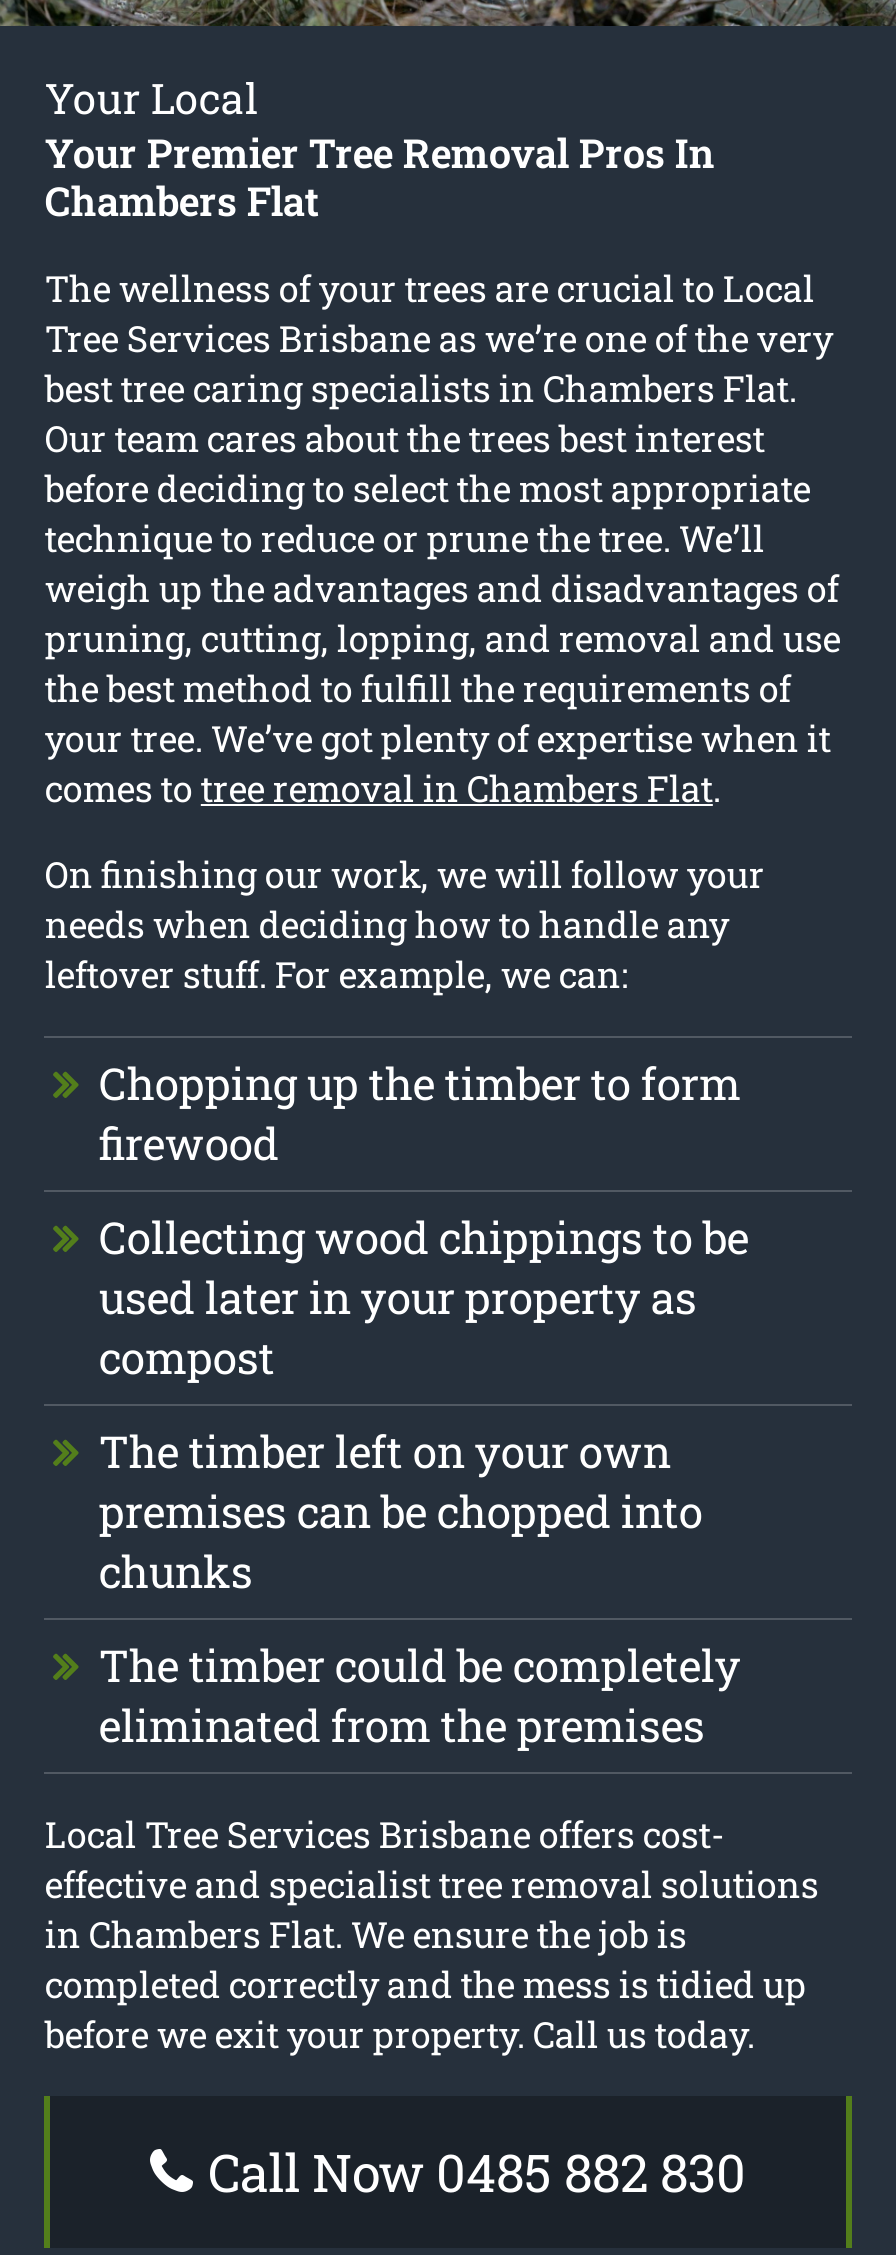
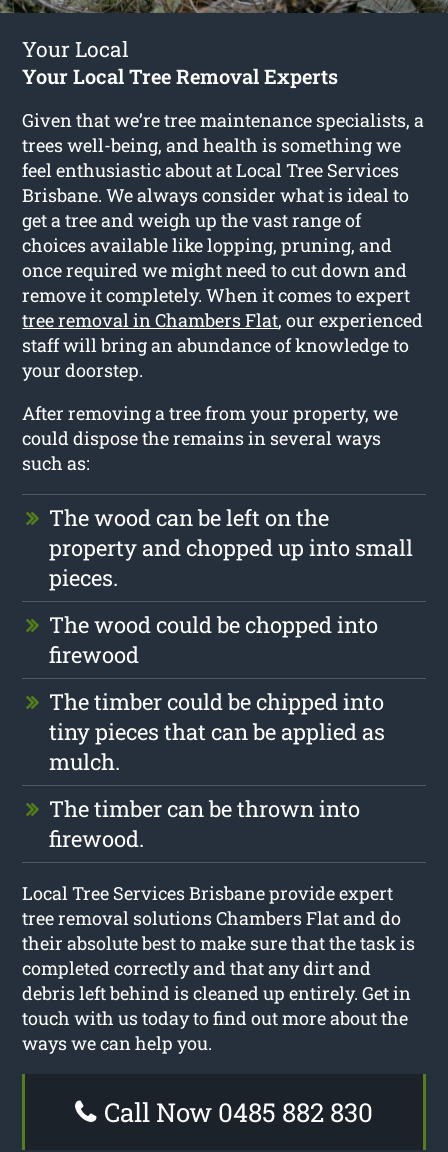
[45,126,841,1112] Your Premier Tree Removal Pros In | Chambers Flat | The wellness of your trees are crucial to Local | Tree Services Brisbane as we’re one of the very | best tree caring specialists in Chambers Flat. | Our team cares about the trees best interest | before deciding to select the most appropriate | technique to reduce or prune the tree. We’ll | weigh up the advantages and disadvantages of | pruning, cutting, lopping, and removal and use | the best method to fulfill the requirements of | your tree. We’ve got plenty of expertise when it | comes to tree removal in Chambers Flat. | On finishing our work, we will follow your | needs when deciding how to handle any | leftover stuff. For example, we can: | Chopping up the timber to form -> [22,63,424,639] Your Local Tree Removal Experts | Given that we’re tree maintenance specialists, a | trees well-being, and health is something we | feel enthusiastic about at Local Tree Services | Brisbane. We always consider what is ideal to | get a tree and weigh up the vast range of | choices available like lopping, pruning, and | once required we might need to cut down and | remove it completely. When it comes to expert | tree removal in Chambers Flat, our experienced | staff will bring an abundance of knowledge to | your doorstep. | After removing a tree from your property, we | could dispose the remains in several ways | such as: | The wood can be left on the | property and chopped up into small | pieces. | The wood could be chopped into
moved [99,1114,279,1172] -> [49,640,139,669]: firewood
[45,1208,819,2058] Collecting wood chippings to be | used later in your property as | compost | The timber left on your own | premises can be chopped into | chunks | The timber could be completely | eliminated from the premises | Local Tree Services Brisbane offers cost- | effective and specialist tree removal solutions | in Chambers Flat. We ensure the job is | completed correctly and the mess is tidied up | before we exit your property. Call us today. -> [22,687,415,1055] The timber could be chipped into | tiny pieces that can be applied as | mulch. | The timber can be thrown into | firewood. | Local Tree Services Brisbane provide expert | tree removal solutions Chambers Flat and do | their absolute best to make sure that the task is | completed correctly and that any dirt and | debris left behind is cleaned up entirely. Get in | touch with us today to find out more about the | ways we can help you.

